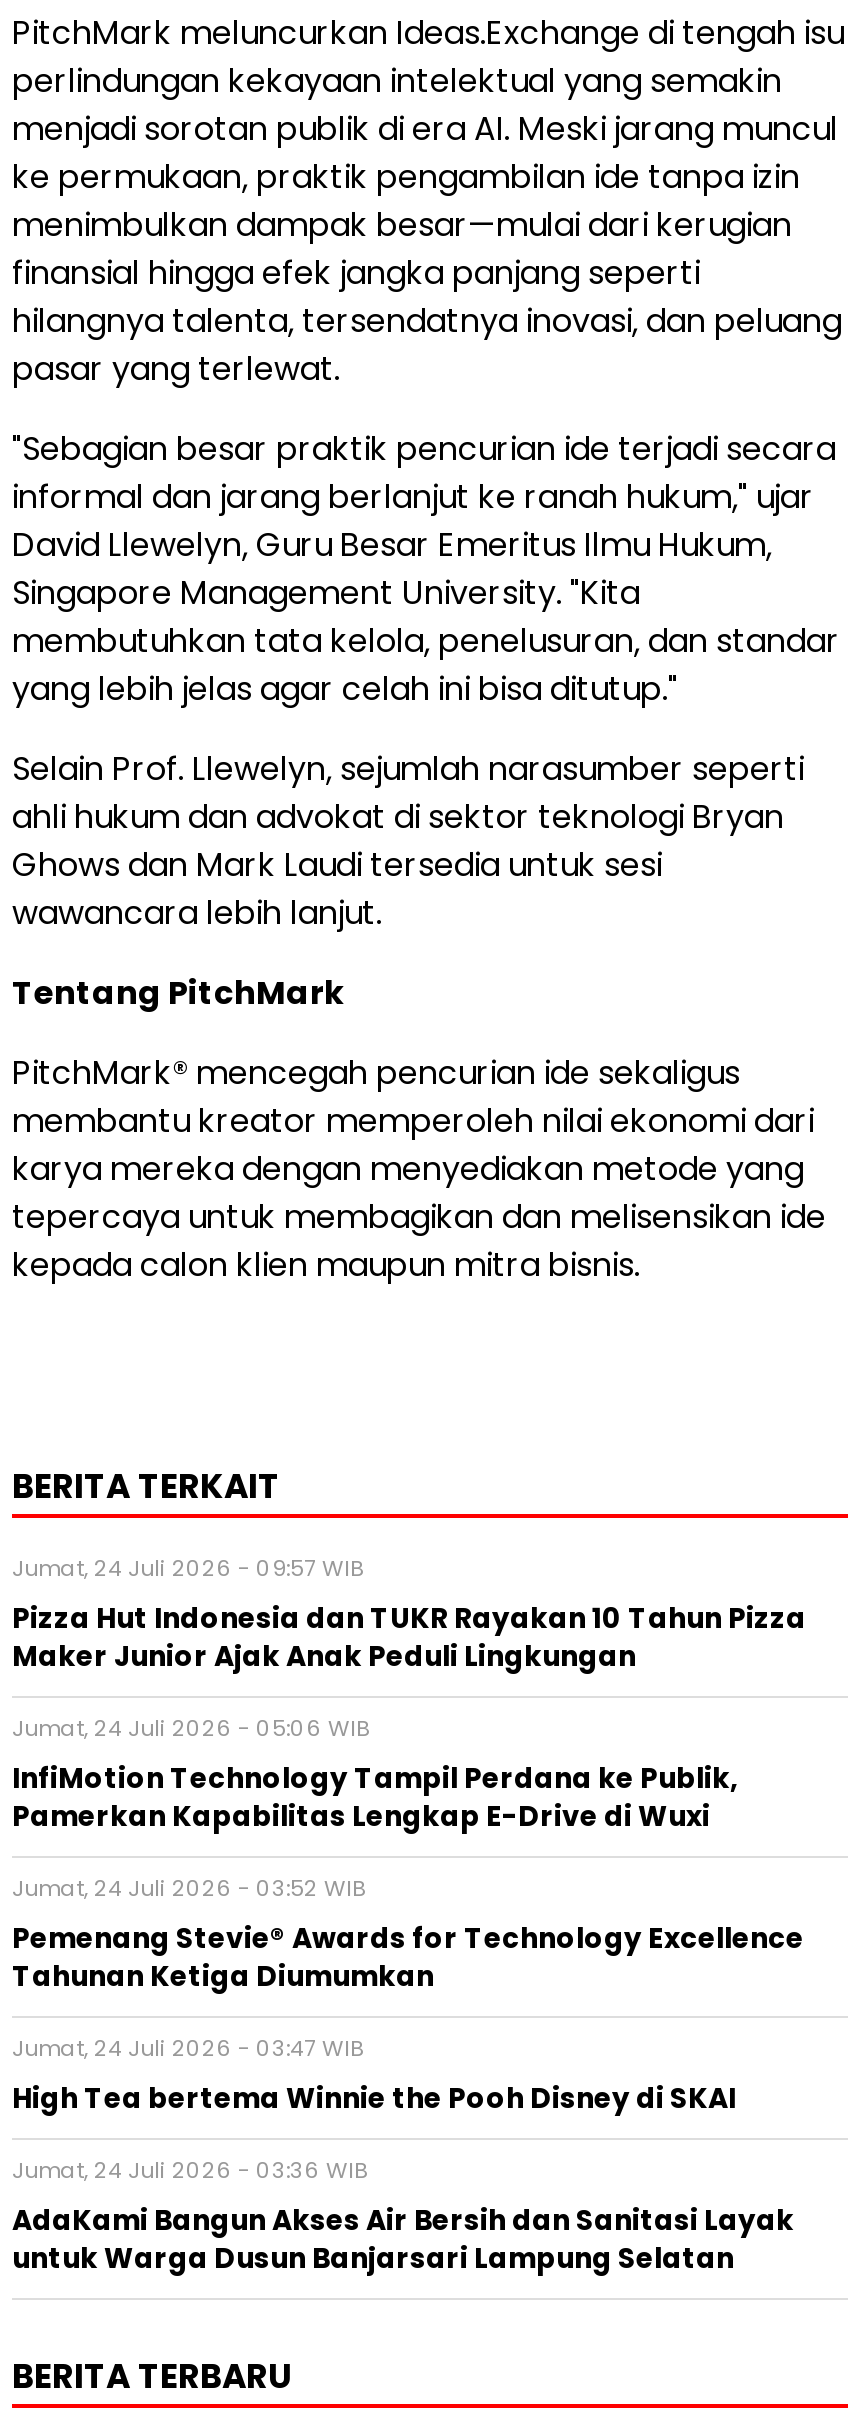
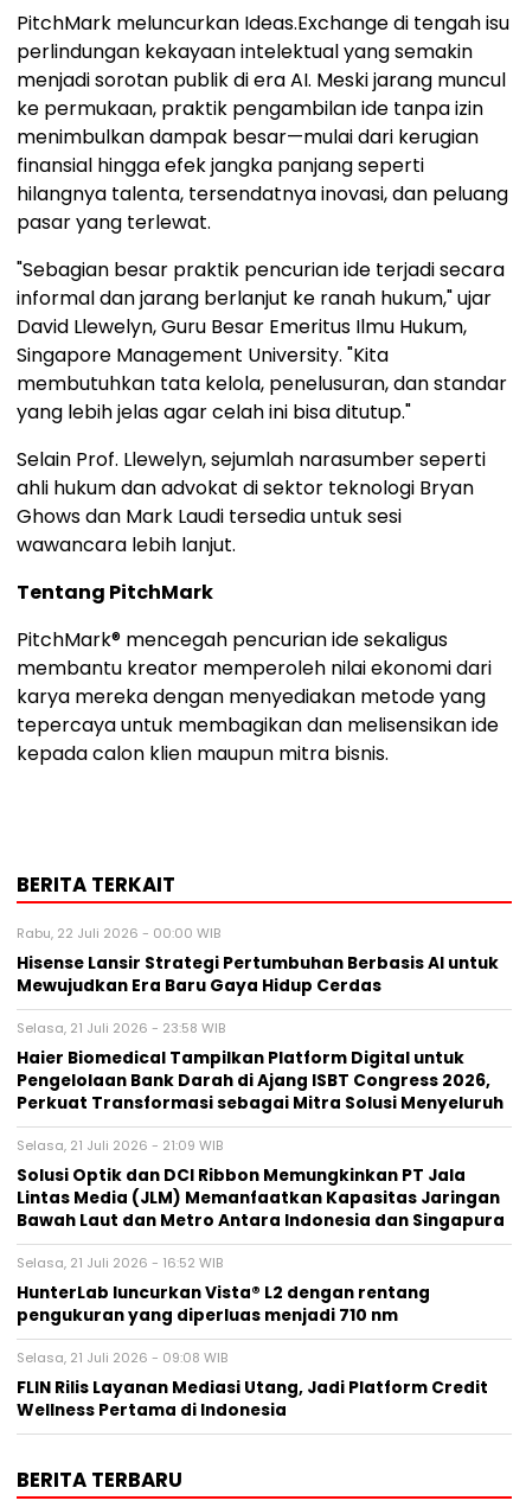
[12,1553,806,1677] Jumat, 24 Juli 2026 - 09:57 WIB | Pizza Hut Indonesia dan TUKR Rayakan 10 Tahun Pizza | Maker Junior Ajak Anak Peduli Lingkungan -> [17,924,499,998] Rabu, 22 Juli 2026 - 00:00 WIB | Hisense Lansir Strategi Pertumbuhan Berbasis AI untuk | Mewujudkan Era Baru Gaya Hidup Cerdas
[12,1713,738,1837] Jumat, 24 Juli 2026 - 05:06 WIB | InfiMotion Technology Tampil Perdana ke Publik, | Pamerkan Kapabilitas Lengkap E-Drive di Wuxi -> [17,1019,503,1115] Selasa, 21 Juli 2026 - 23:58 WIB | Haier Biomedical Tampilkan Platform Digital untuk | Pengelolaan Bank Darah di Ajang ISBT Congress 2026, | Perkuat Transformasi sebagai Mitra Solusi Menyeluruh
[12,1873,804,1997] Jumat, 24 Juli 2026 - 03:52 WIB | Pemenang Stevie® Awards for Technology Excellence | Tahunan Ketiga Diumumkan -> [17,1136,505,1232] Selasa, 21 Juli 2026 - 21:09 WIB | Solusi Optik dan DCI Ribbon Memungkinkan PT Jala | Lintas Media (JLM) Memanfaatkan Kapasitas Jaringan | Bawah Laut dan Metro Antara Indonesia dan Singapura
[12,2033,736,2119] Jumat, 24 Juli 2026 - 03:47 WIB | High Tea bertema Winnie the Pooh Disney di SKAI -> [17,1254,430,1327] Selasa, 21 Juli 2026 - 16:52 WIB | HunterLab luncurkan Vista® L2 dengan rentang | pengukuran yang diperluas menjadi 710 nm
[12,2155,794,2279] Jumat, 24 Juli 2026 - 03:36 WIB | AdaKami Bangun Akses Air Bersih dan Sanitasi Layak | untuk Warga Dusun Banjarsari Lampung Selatan -> [17,1349,488,1422] Selasa, 21 Juli 2026 - 09:08 WIB | FLIN Rilis Layanan Mediasi Utang, Jadi Platform Credit | Wellness Pertama di Indonesia

